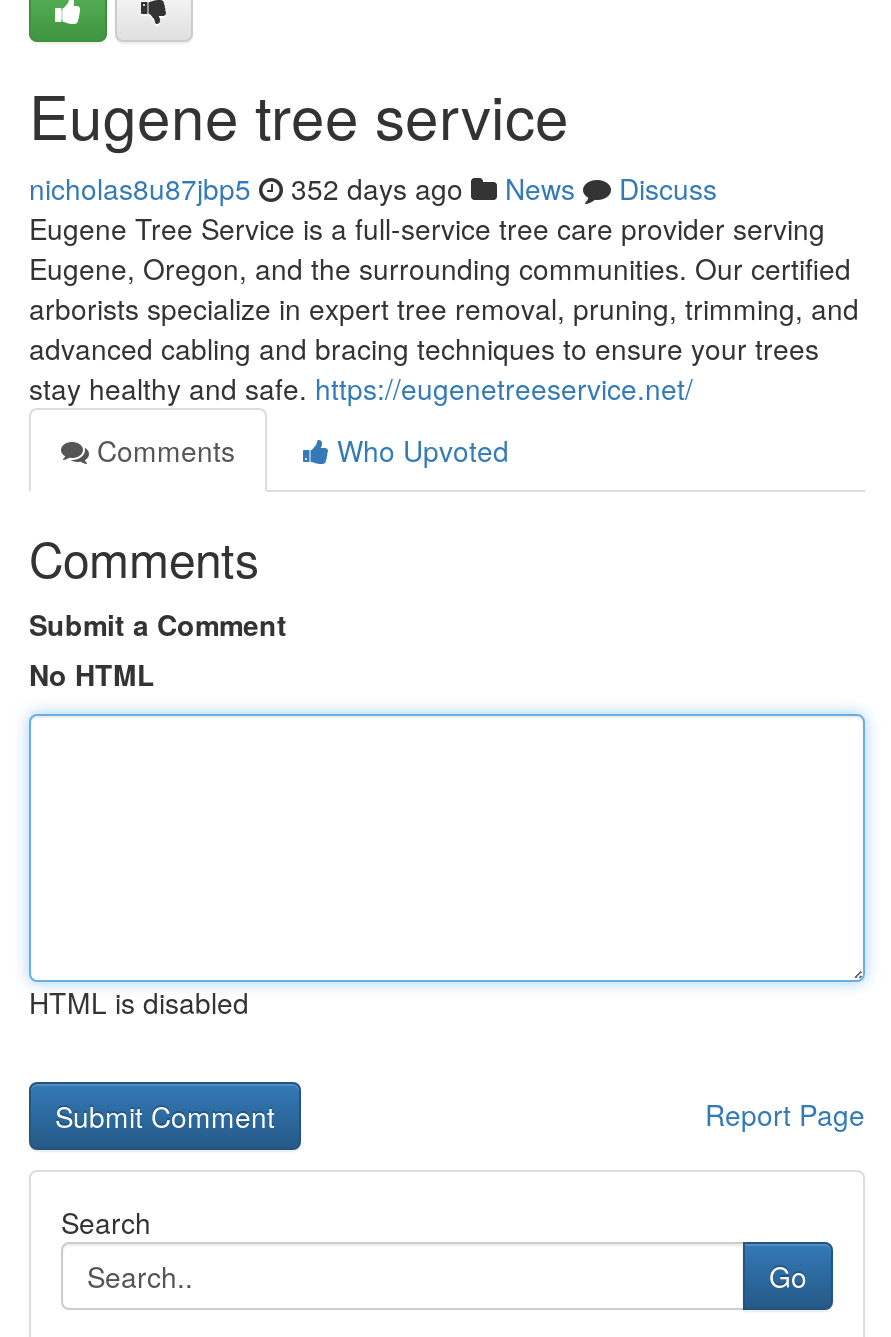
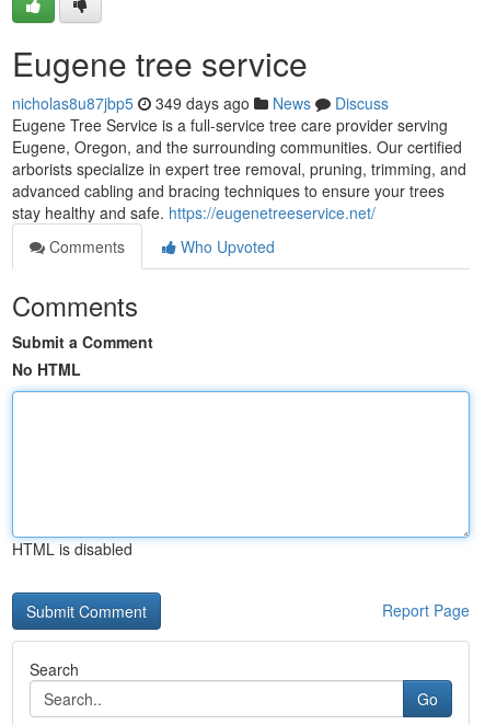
[29,168,717,208] nicholas8u87jbp5 352 days ago News Discuss -> [12,92,389,114] nicholas8u87jbp5 349 days ago News Discuss

